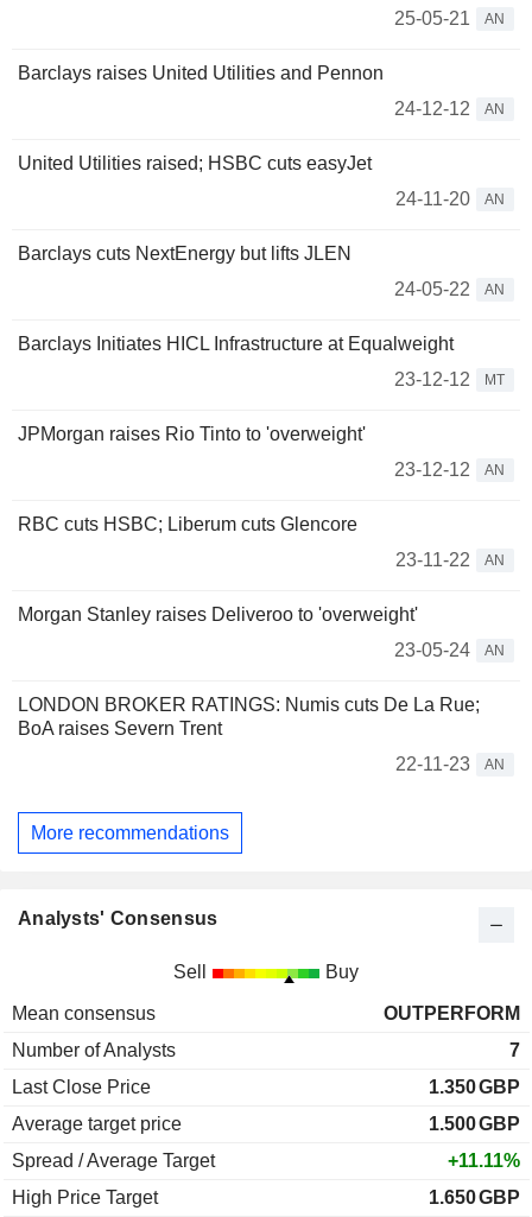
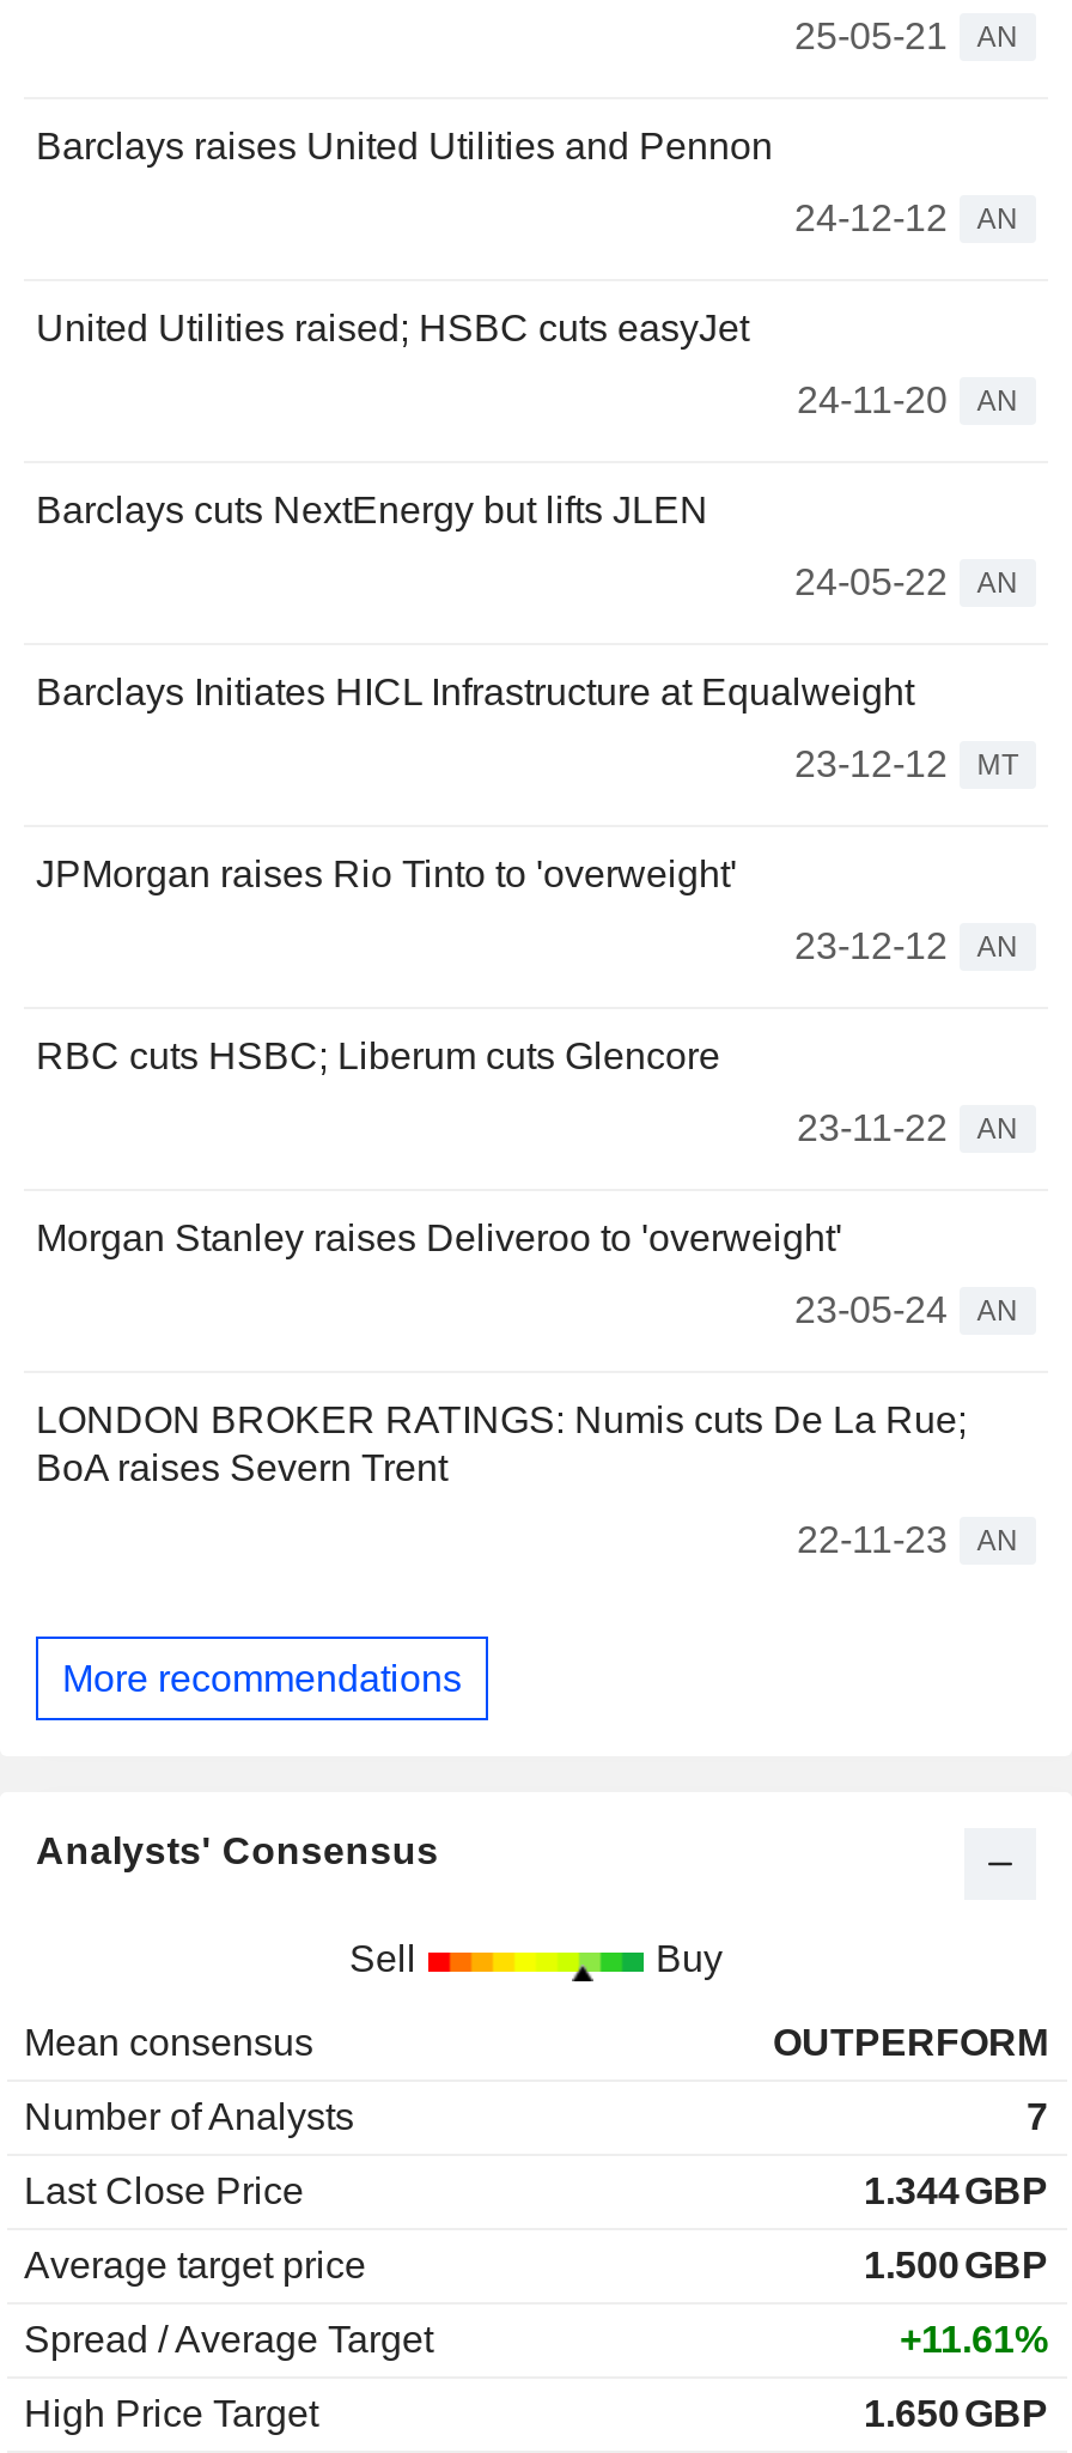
[429,1077,520,1097] 1.350 GBP -> [864,2171,1048,2212] 1.344 GBP
[448,1151,520,1171] +11.11% -> [900,2319,1048,2360] +11.61%

